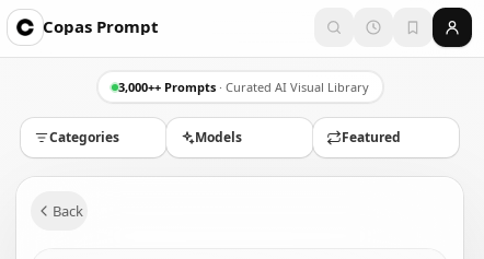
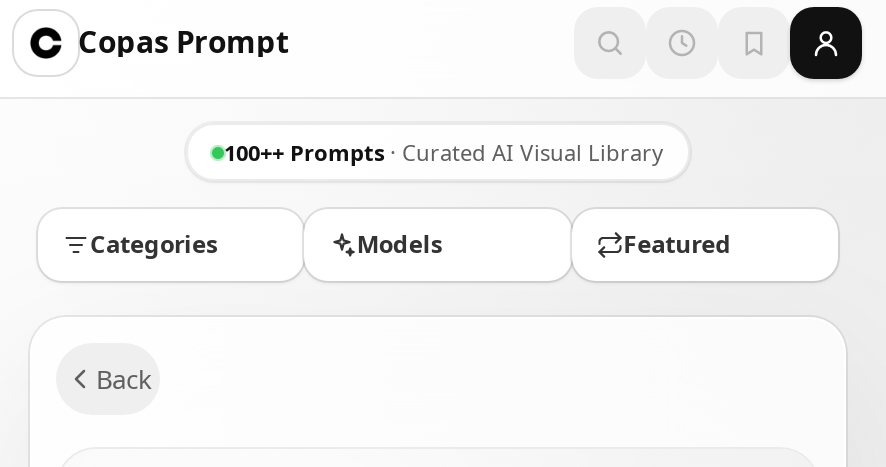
[118,79,368,95] 3,000++ Prompts · Curated AI Visual Library -> [224,137,664,167] 100++ Prompts · Curated AI Visual Library

